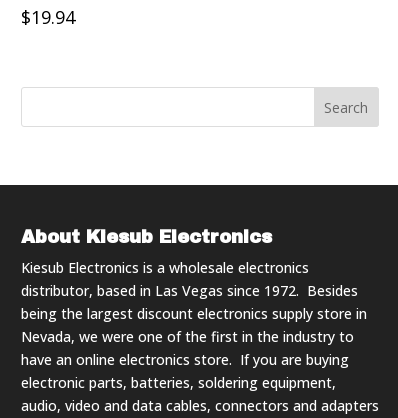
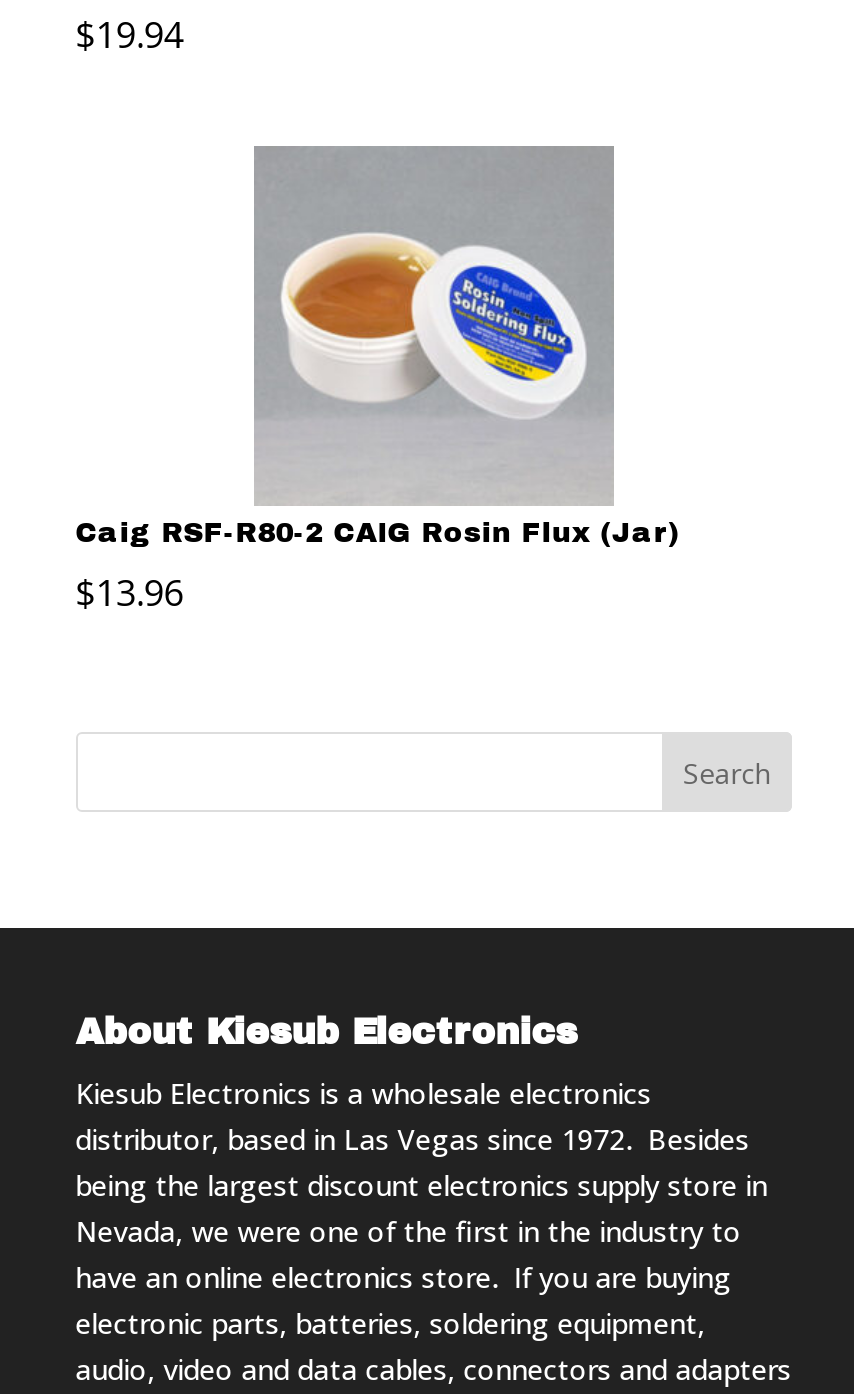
none -> [76,144,680,616] [image] | Caig RSF-R80-2 CAIG Rosin Flux (Jar) | $13.96

